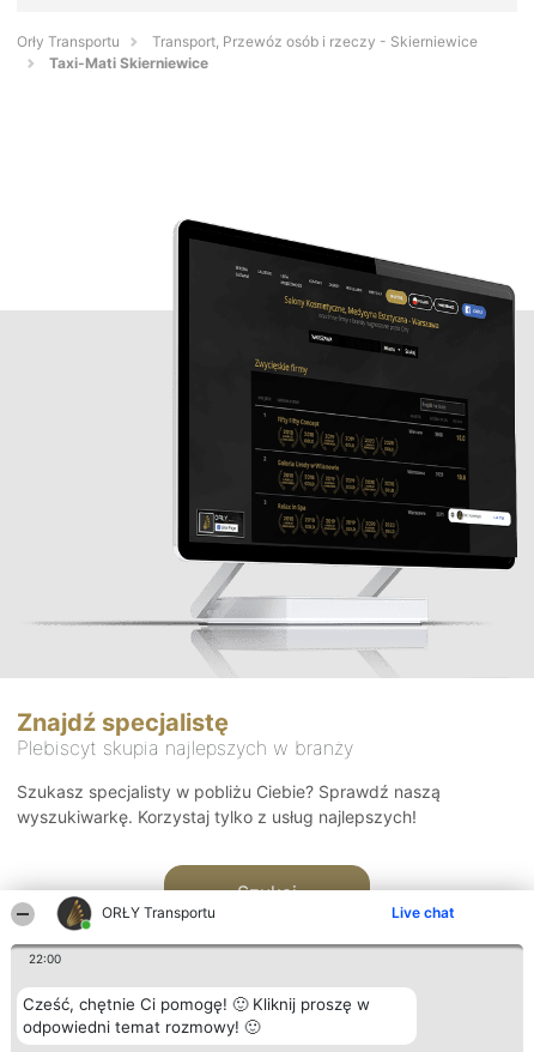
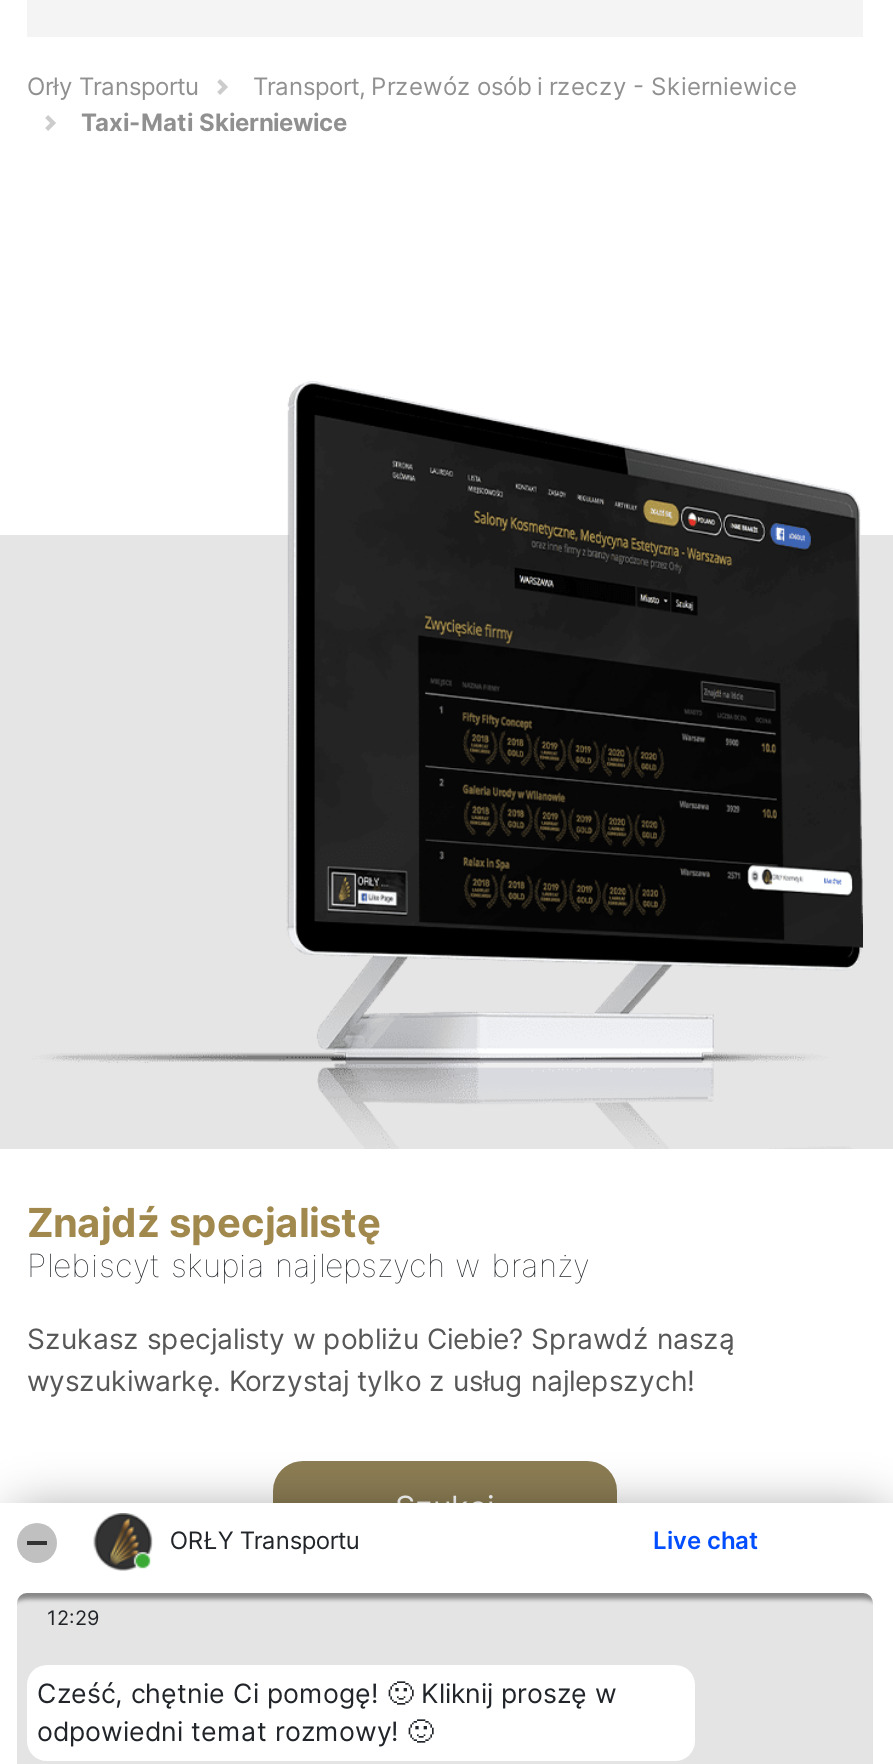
[29,951,61,966] 22:00 -> [47,1605,99,1629] 12:29

